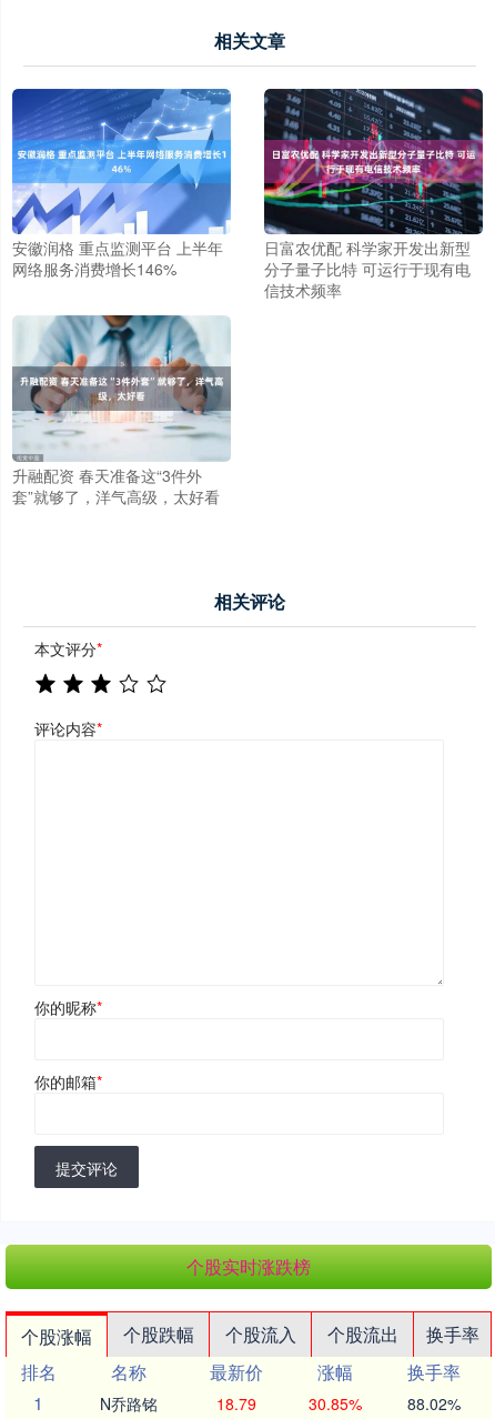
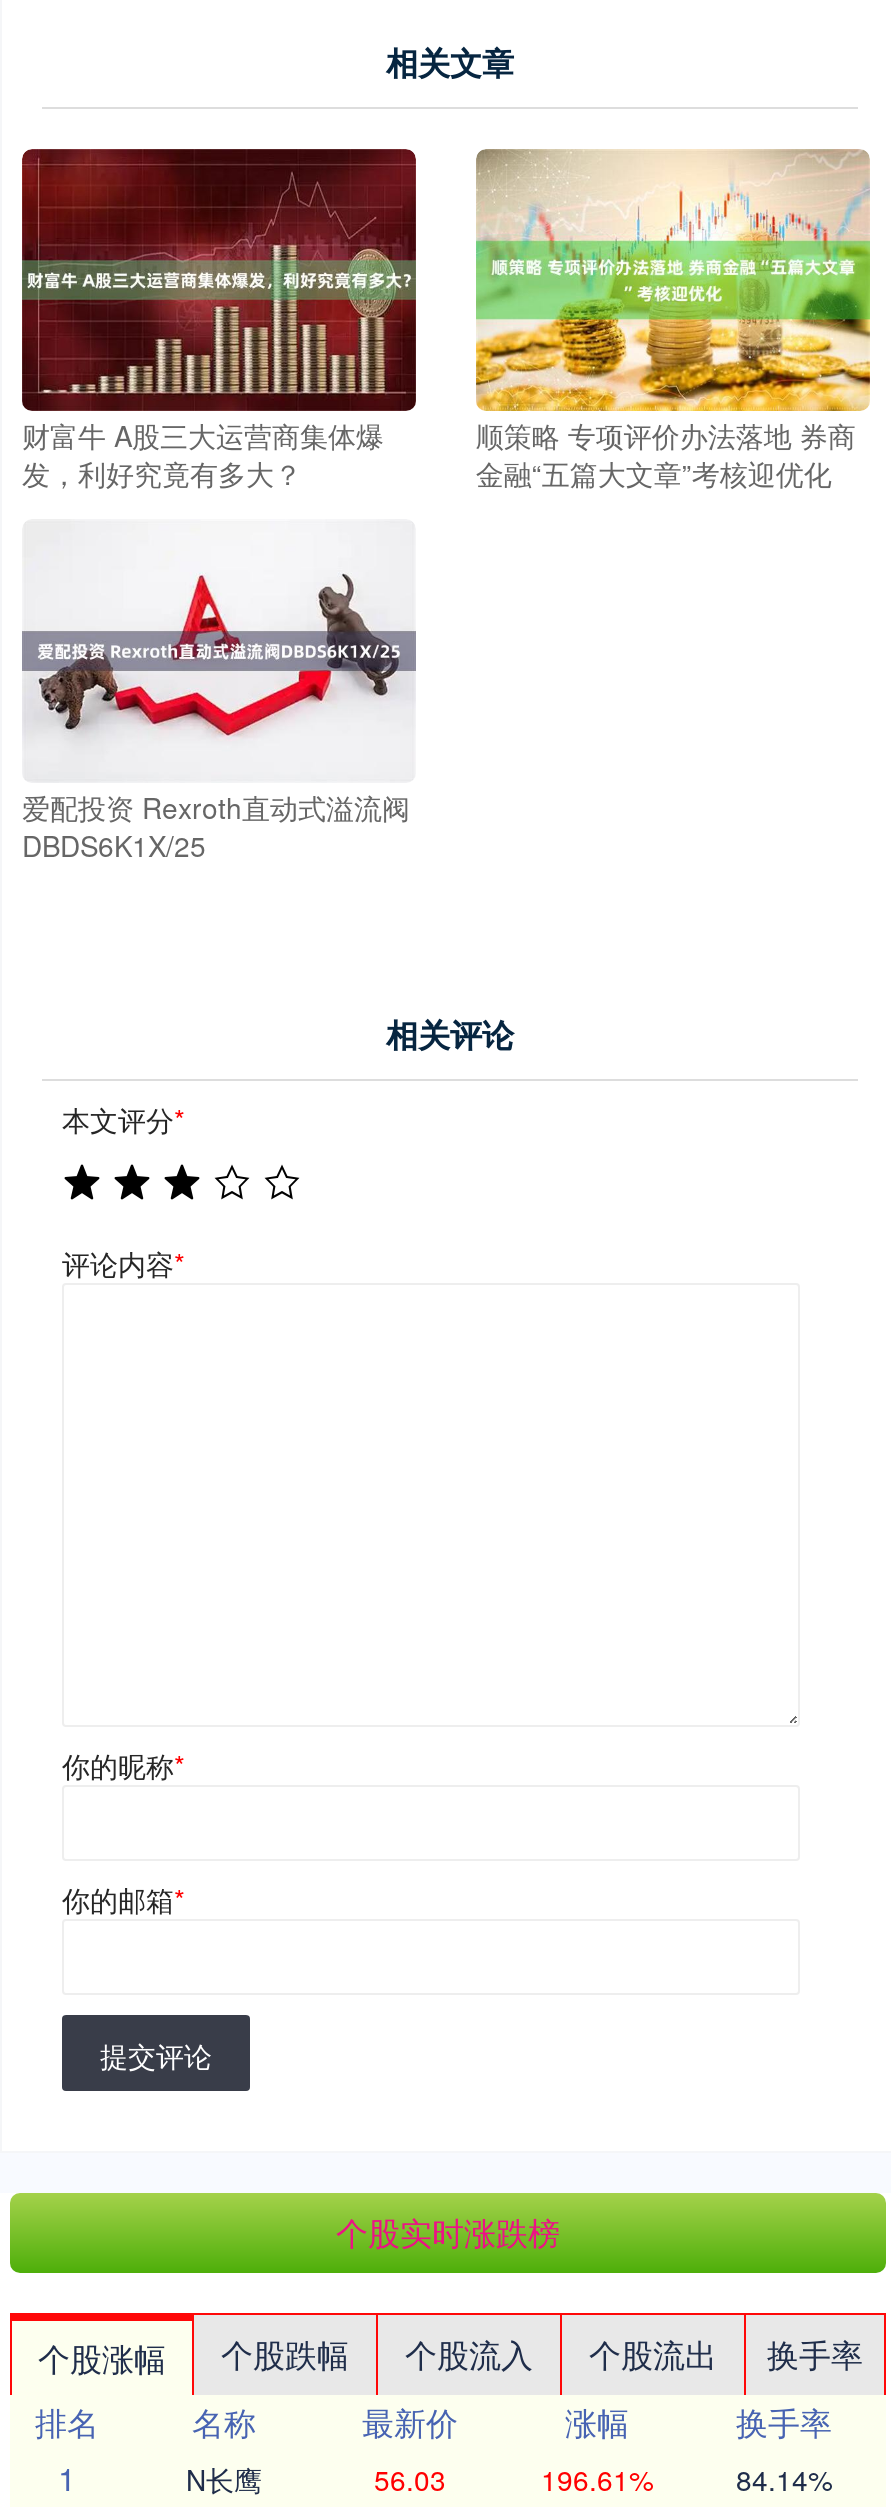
[11,88,232,280] [image] | 安徽润格 重点监测平台 上半年 | 网络服务消费增长146% -> [20,147,418,494] [image] | 财富牛 A股三大运营商集体爆 | 发，利好究竟有多大？
[263,88,484,301] [image] | 日富农优配 科学家开发出新型 | 分子量子比特 可运行于现有电 | 信技术频率 -> [474,147,872,494] [image] | 顺策略 专项评价办法落地 券商 | 金融“五篇大文章”考核迎优化
[12,314,231,507] [image] | 升融配资 春天准备这“3件外 | 套”就够了，洋气高级，太好看 -> [22,557,414,864] [image] | 爱配投资 Rexroth直动式溢流阀 | DBDS6K1X/25
[100,1392,460,1414] N乔路铭 | 18.79 | 30.85% | 88.02% -> [186,2458,832,2498] N长鹰 | 56.03 | 196.61% | 84.14%

